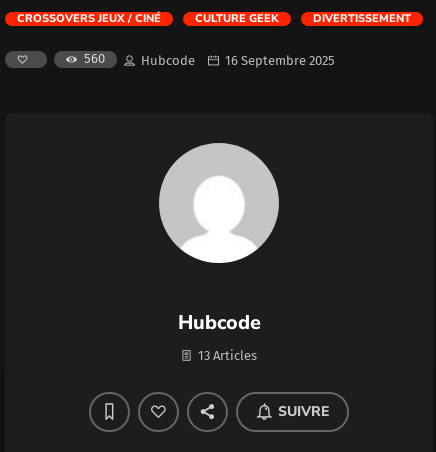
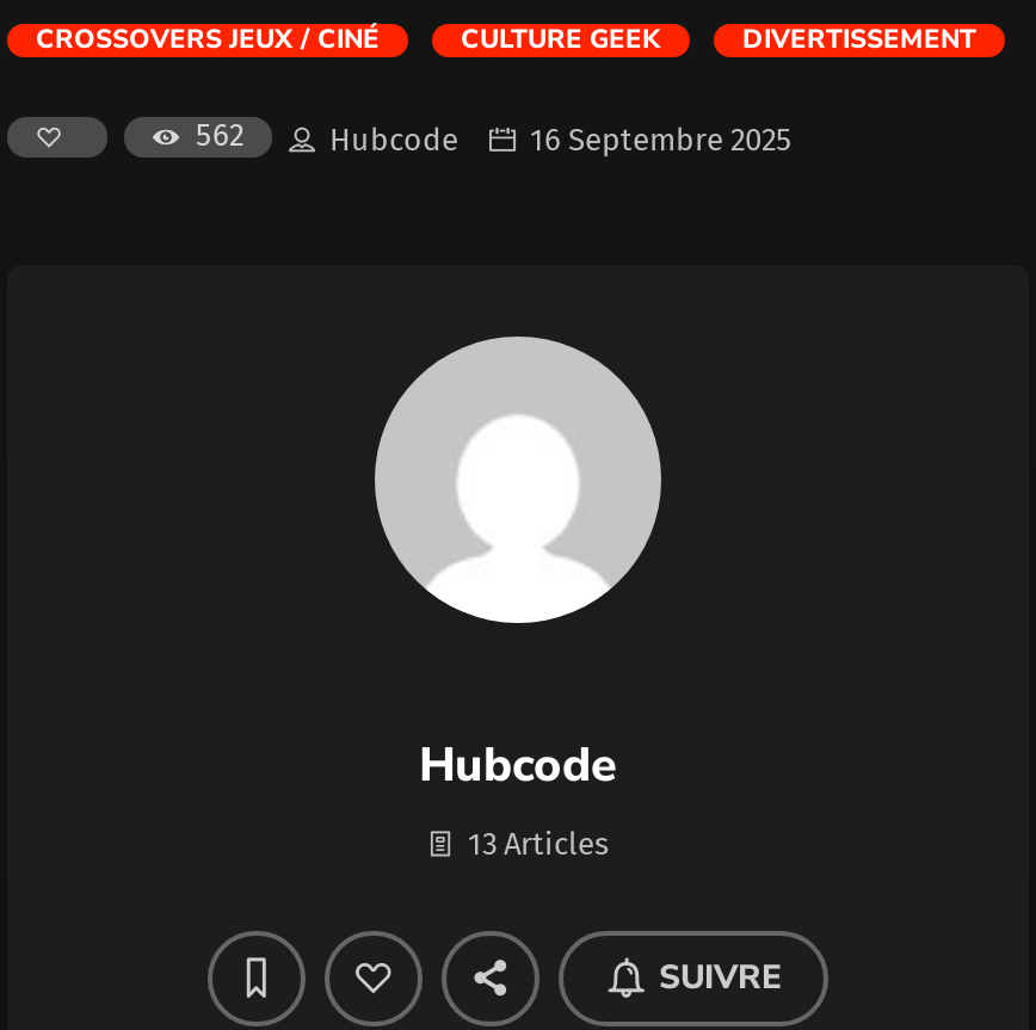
[84,51,105,66] 560 -> [196,116,243,152] 562

